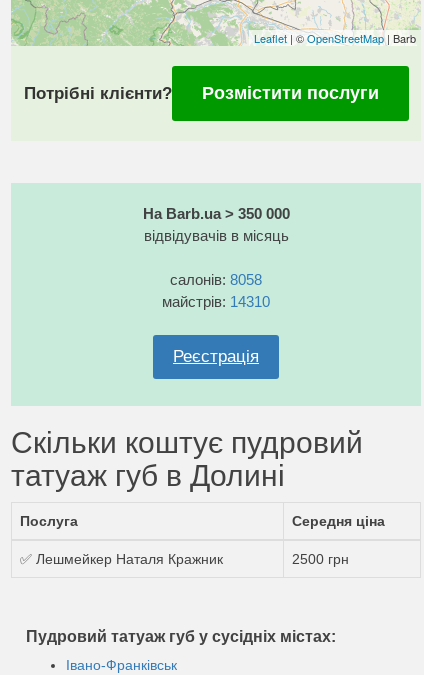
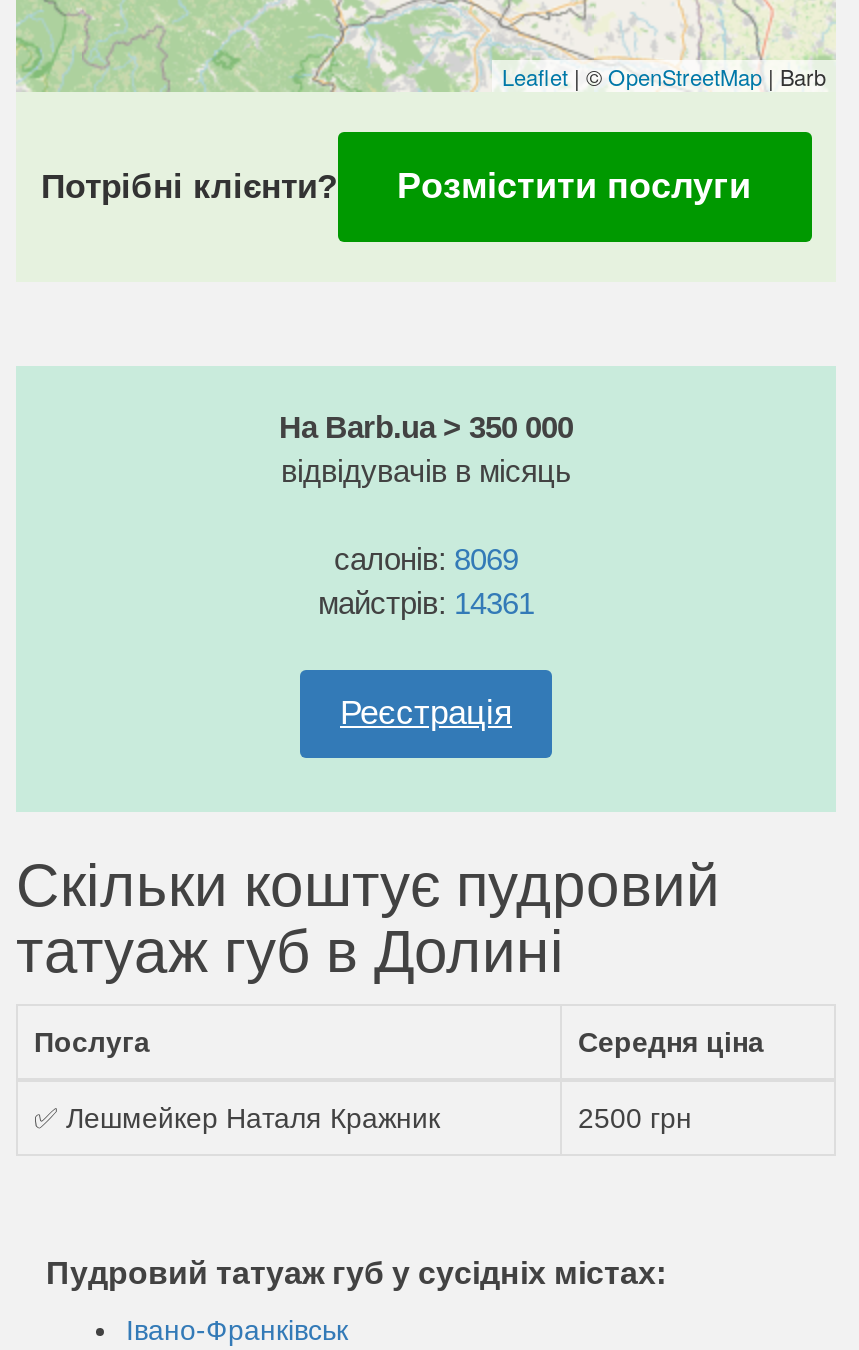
[170,271,262,288] салонів: 8058 -> [334,542,518,576] салонів: 8069
[162,293,270,310] майстрів: 14310 -> [318,586,534,620] майстрів: 14361

